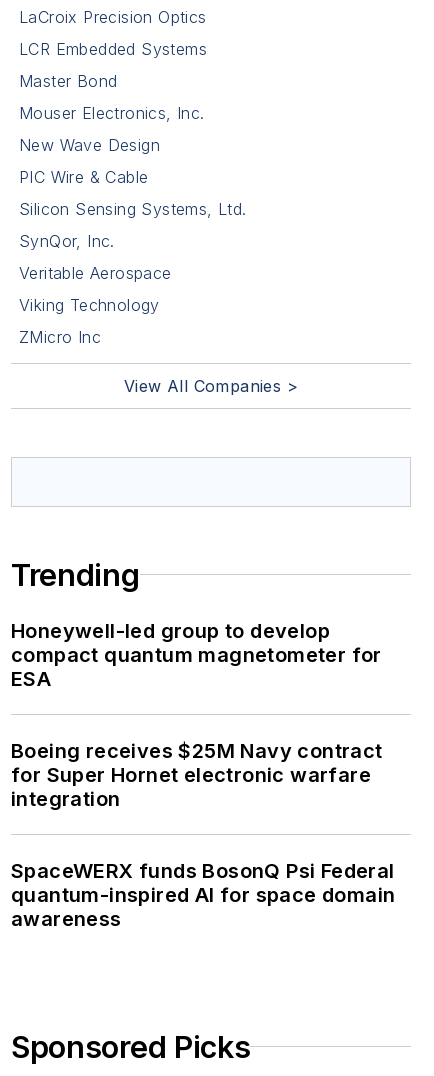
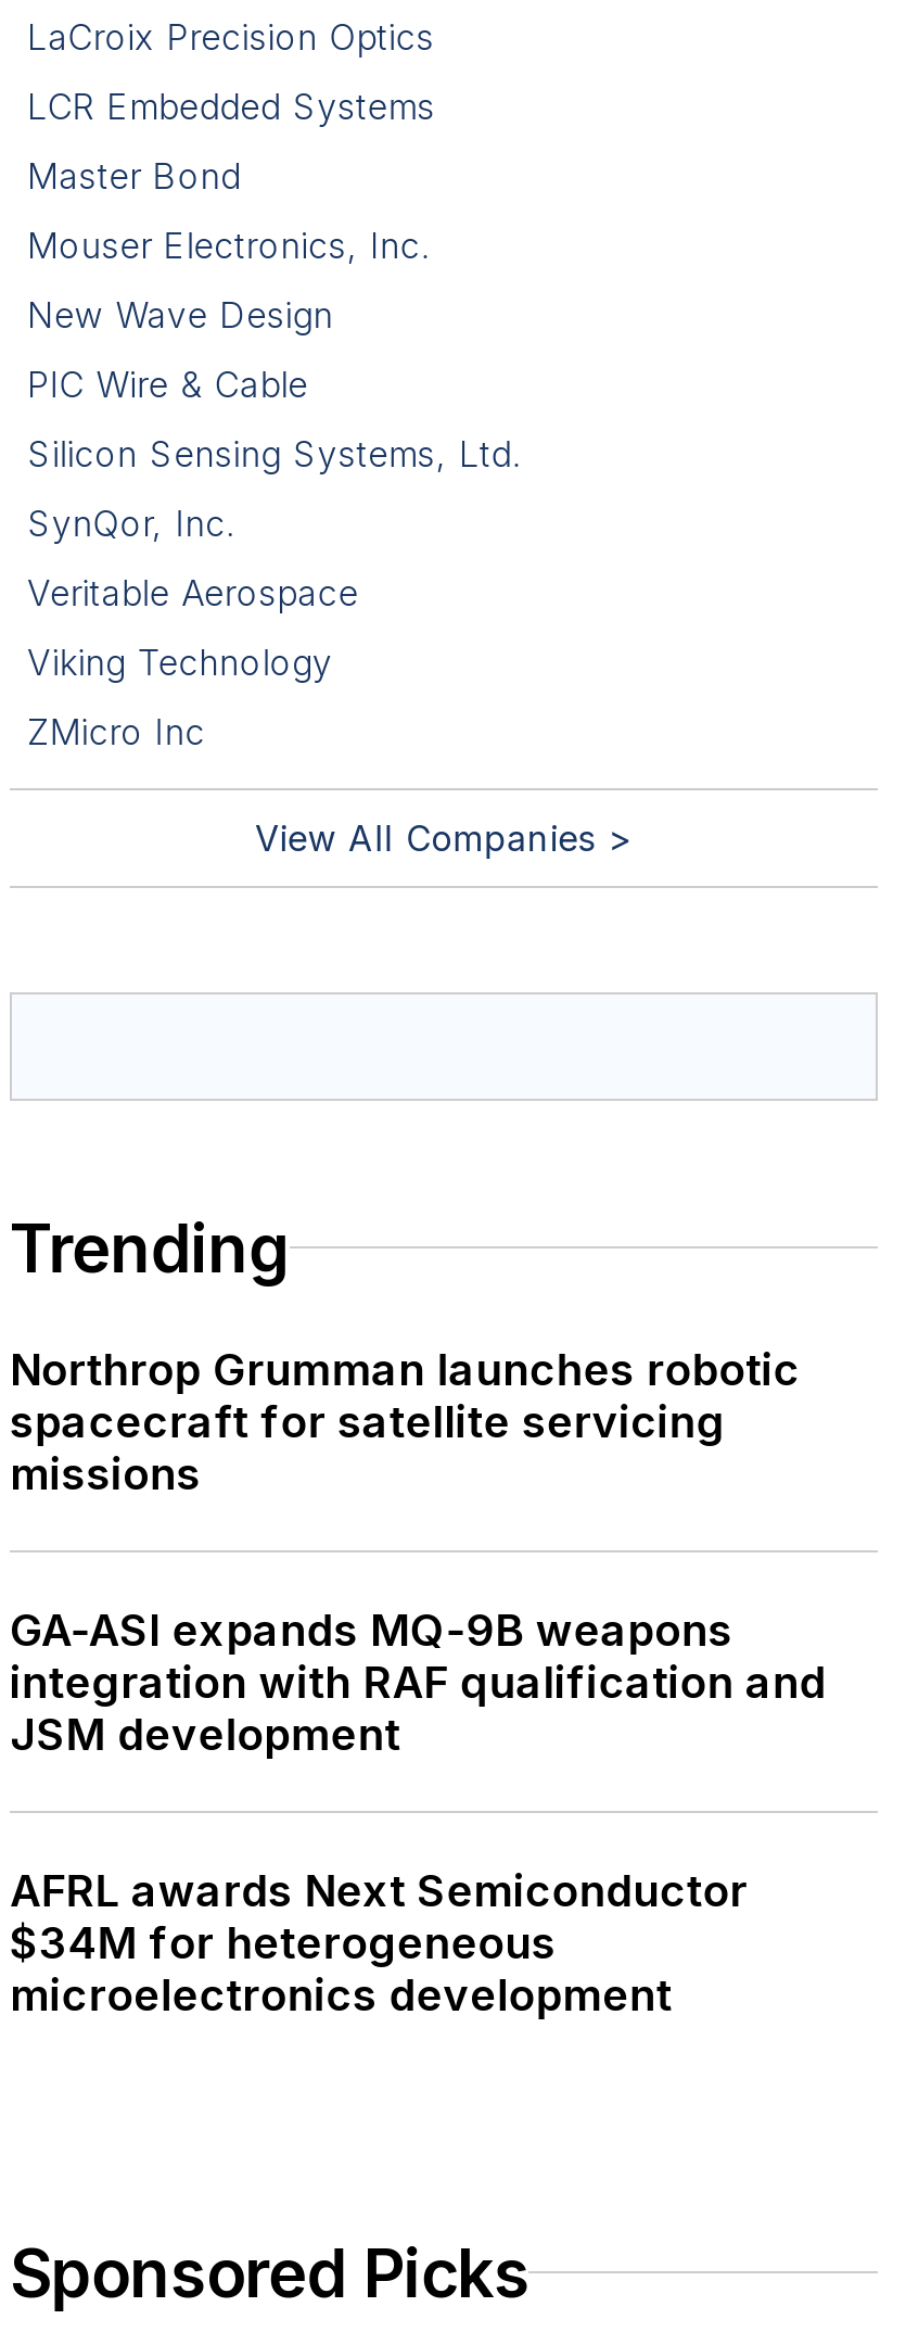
[11,619,382,691] Honeywell-led group to develop | compact quantum magnetometer for | ESA -> [10,1344,800,1500] Northrop Grumman launches robotic | spacecraft for satellite servicing | missions
[11,739,383,811] Boeing receives $25M Navy contract | for Super Hornet electronic warfare | integration -> [10,1605,826,1761] GA-ASI expands MQ-9B weapons | integration with RAF qualification and | JSM development
[11,859,395,931] SpaceWERX funds BosonQ Psi Federal | quantum-inspired AI for space domain | awareness -> [10,1865,748,2022] AFRL awards Next Semiconductor | $34M for heterogeneous | microelectronics development

